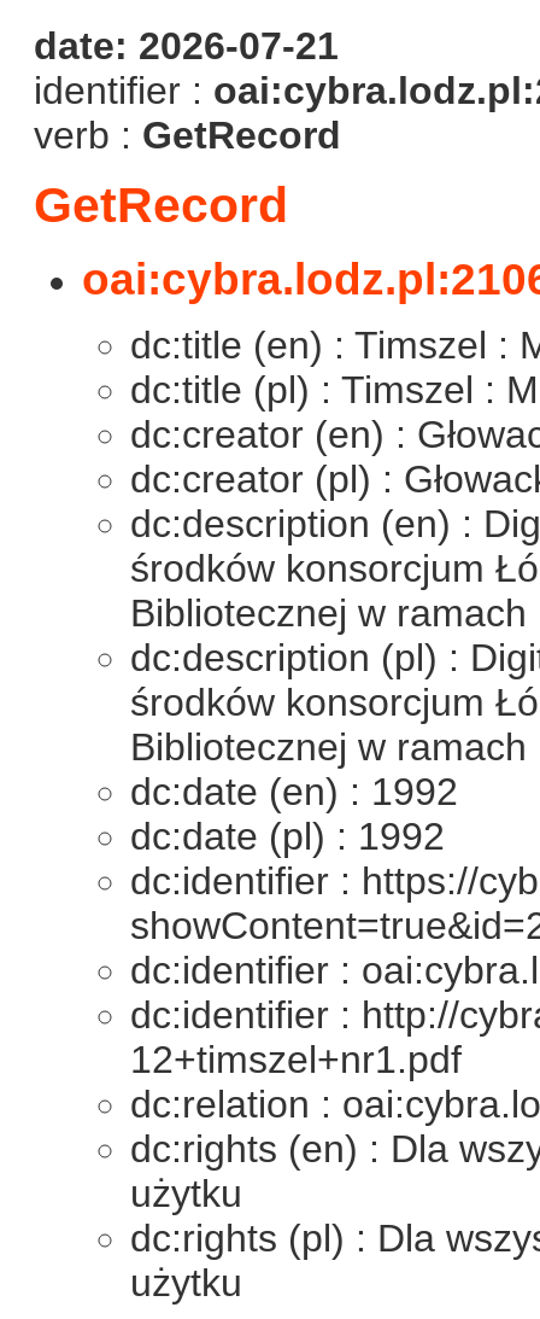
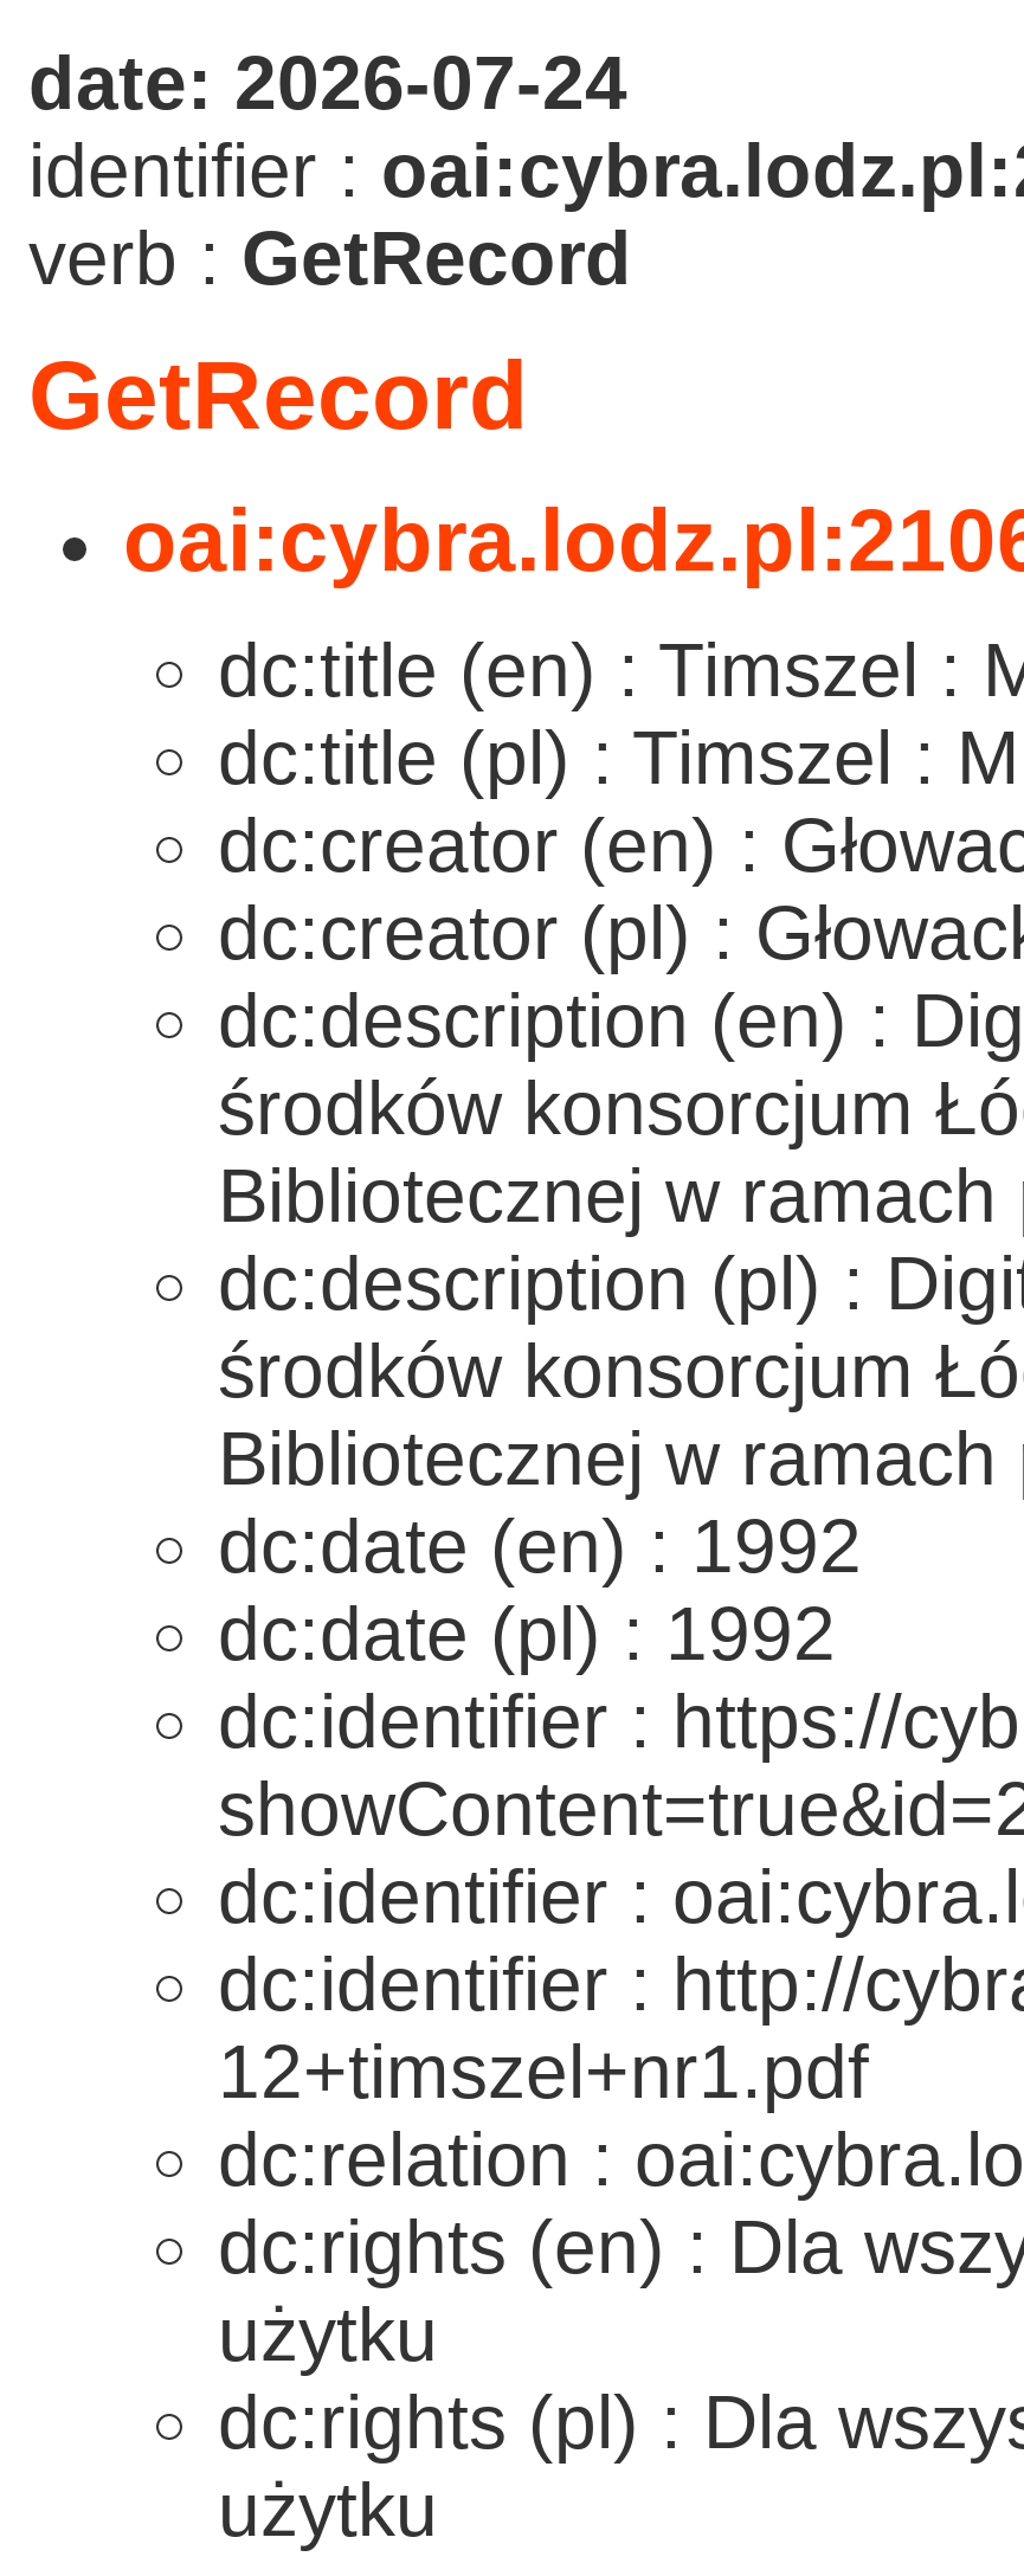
[33,24,338,67] date: 2026-07-21 -> [28,39,627,124] date: 2026-07-24

